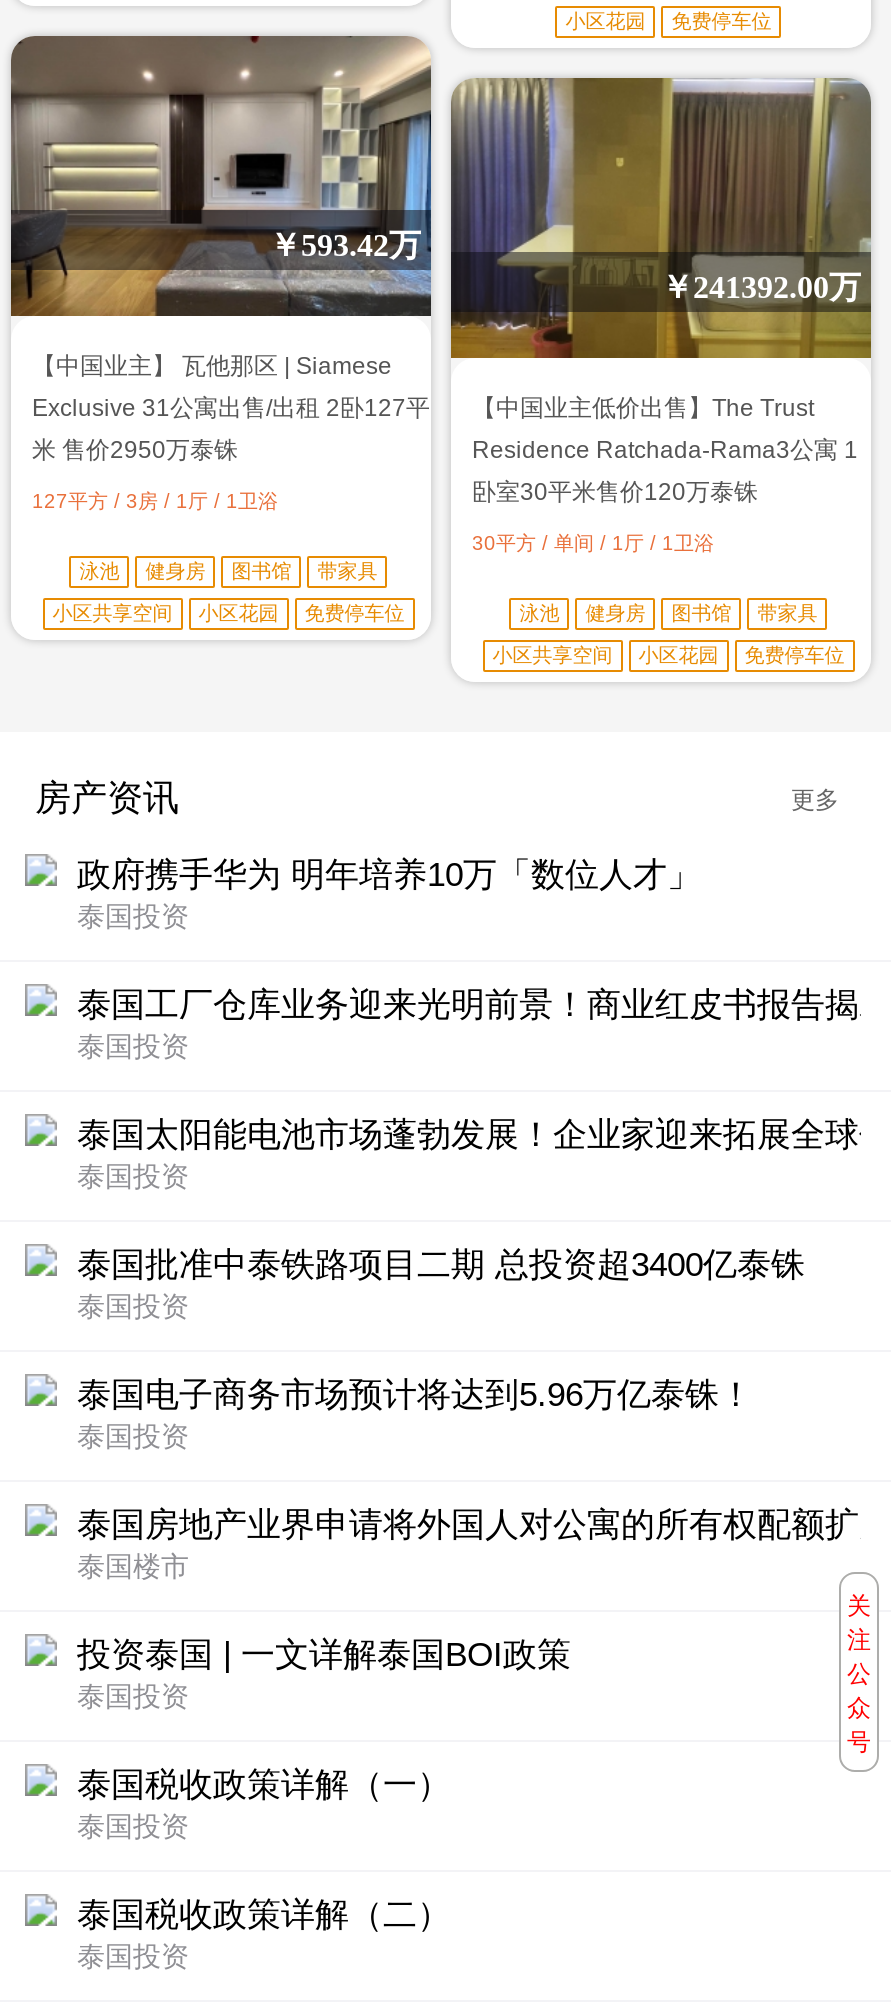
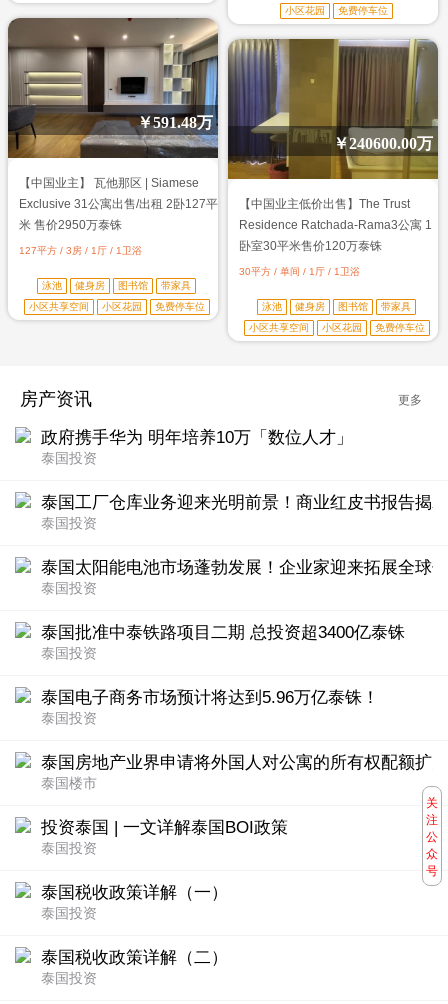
[269,229,421,263] ￥593.42万 -> [137,114,213,131] ￥591.48万
[661,271,861,305] ￥241392.00万 -> [333,135,433,152] ￥240600.00万

